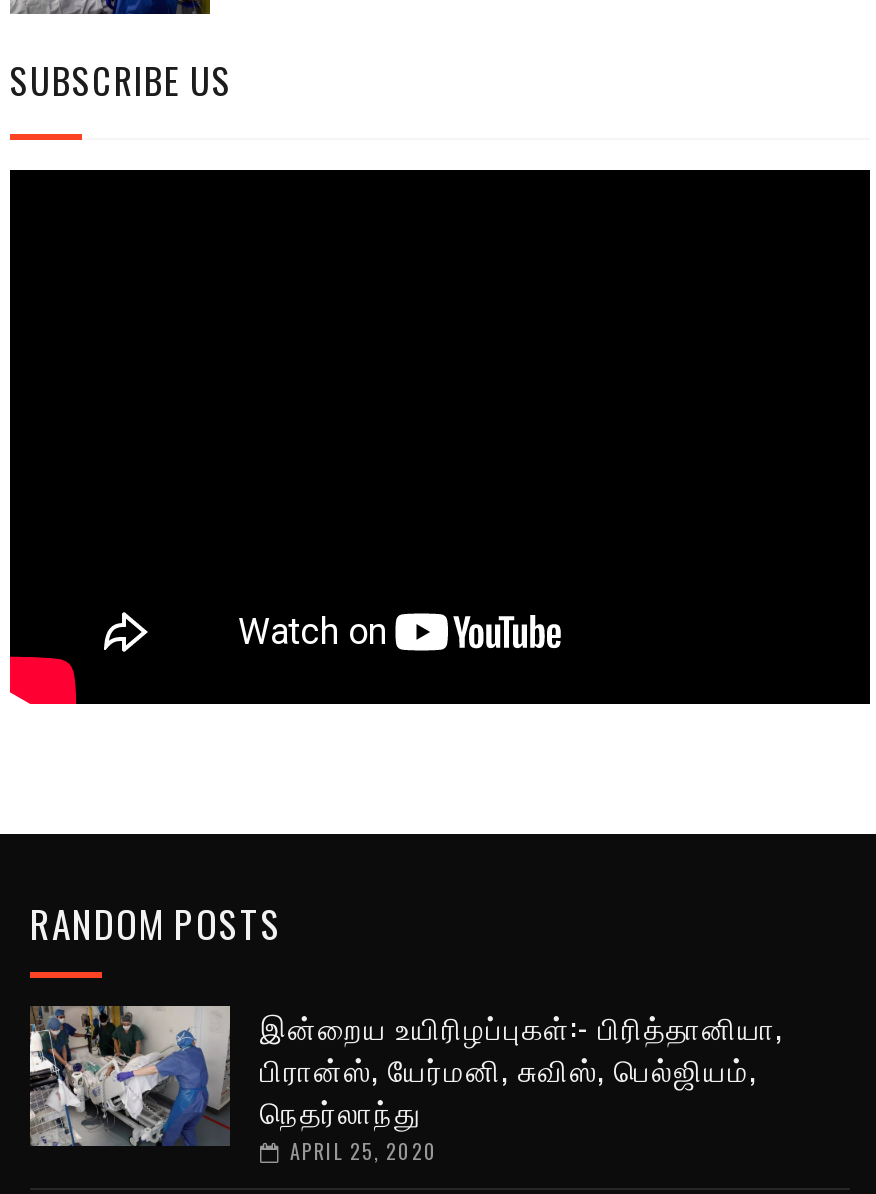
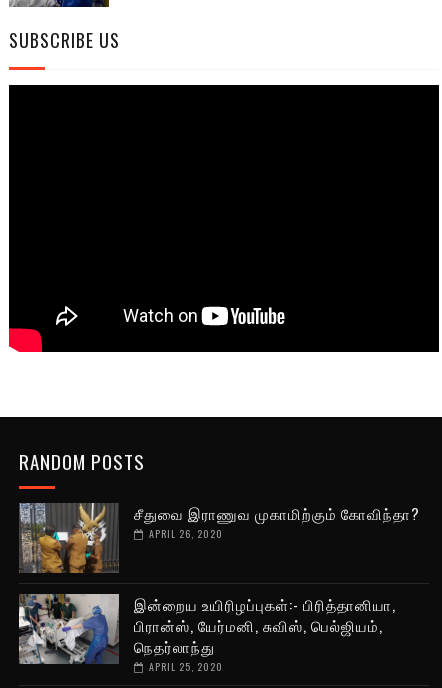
none -> [19,502,420,573] [image] | சீதுவை இராணுவ முகாமிற்கும் கோவிந்தா? | APRIL 26, 2020

